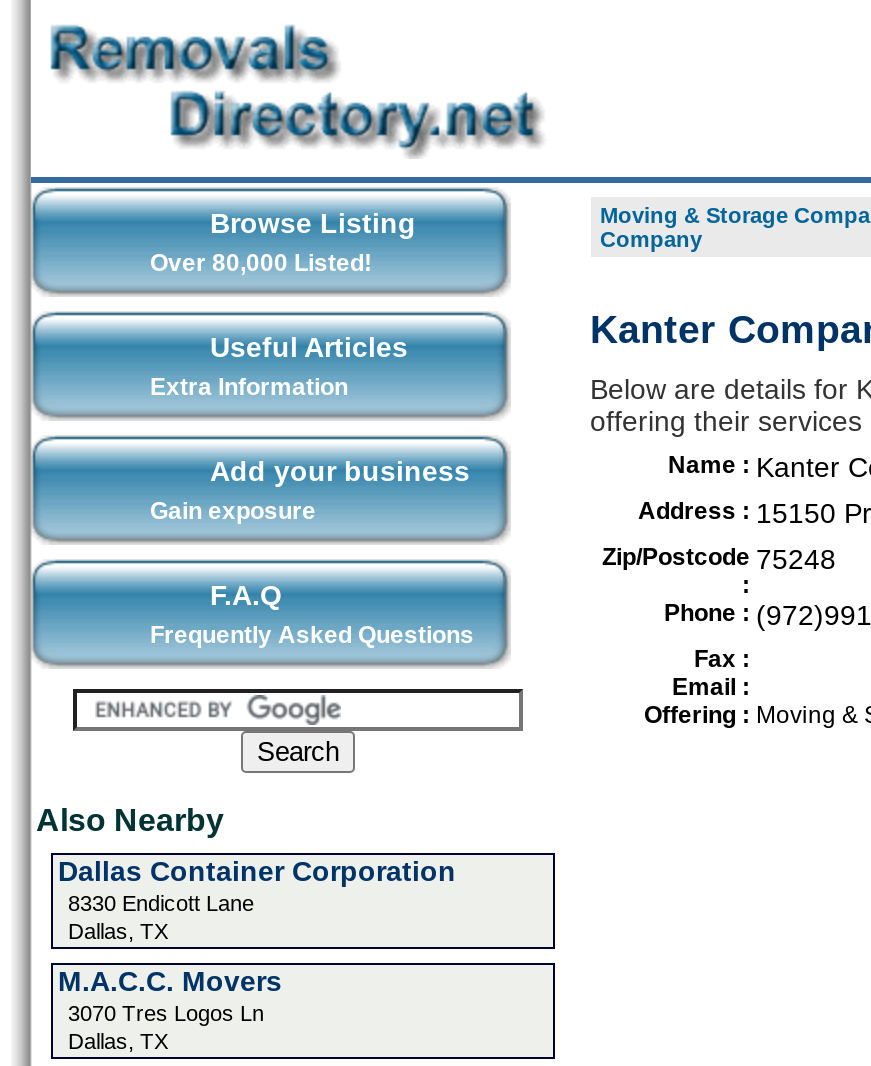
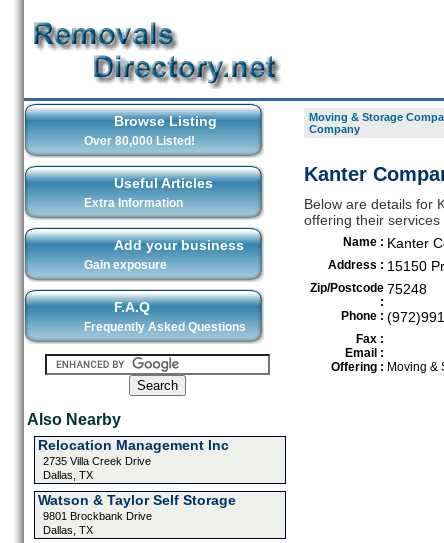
[58,855,456,915] Dallas Container Corporation | 8330 Endicott Lane -> [37,437,228,467] Relocation Management Inc | 2735 Villa Creek Drive
[58,965,282,1025] M.A.C.C. Movers | 3070 Tres Logos Ln -> [37,492,235,522] Watson & Taylor Self Storage | 9801 Brockbank Drive

